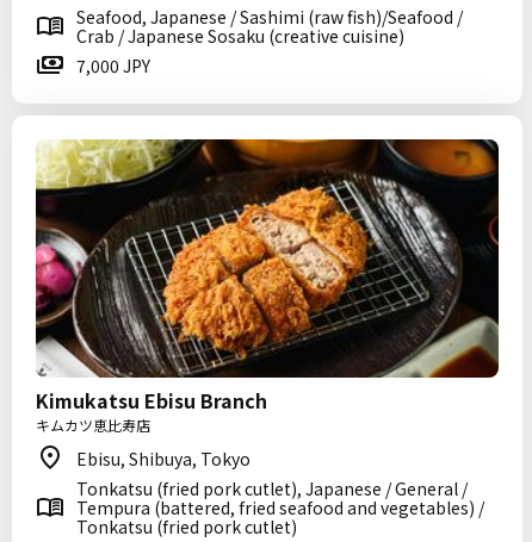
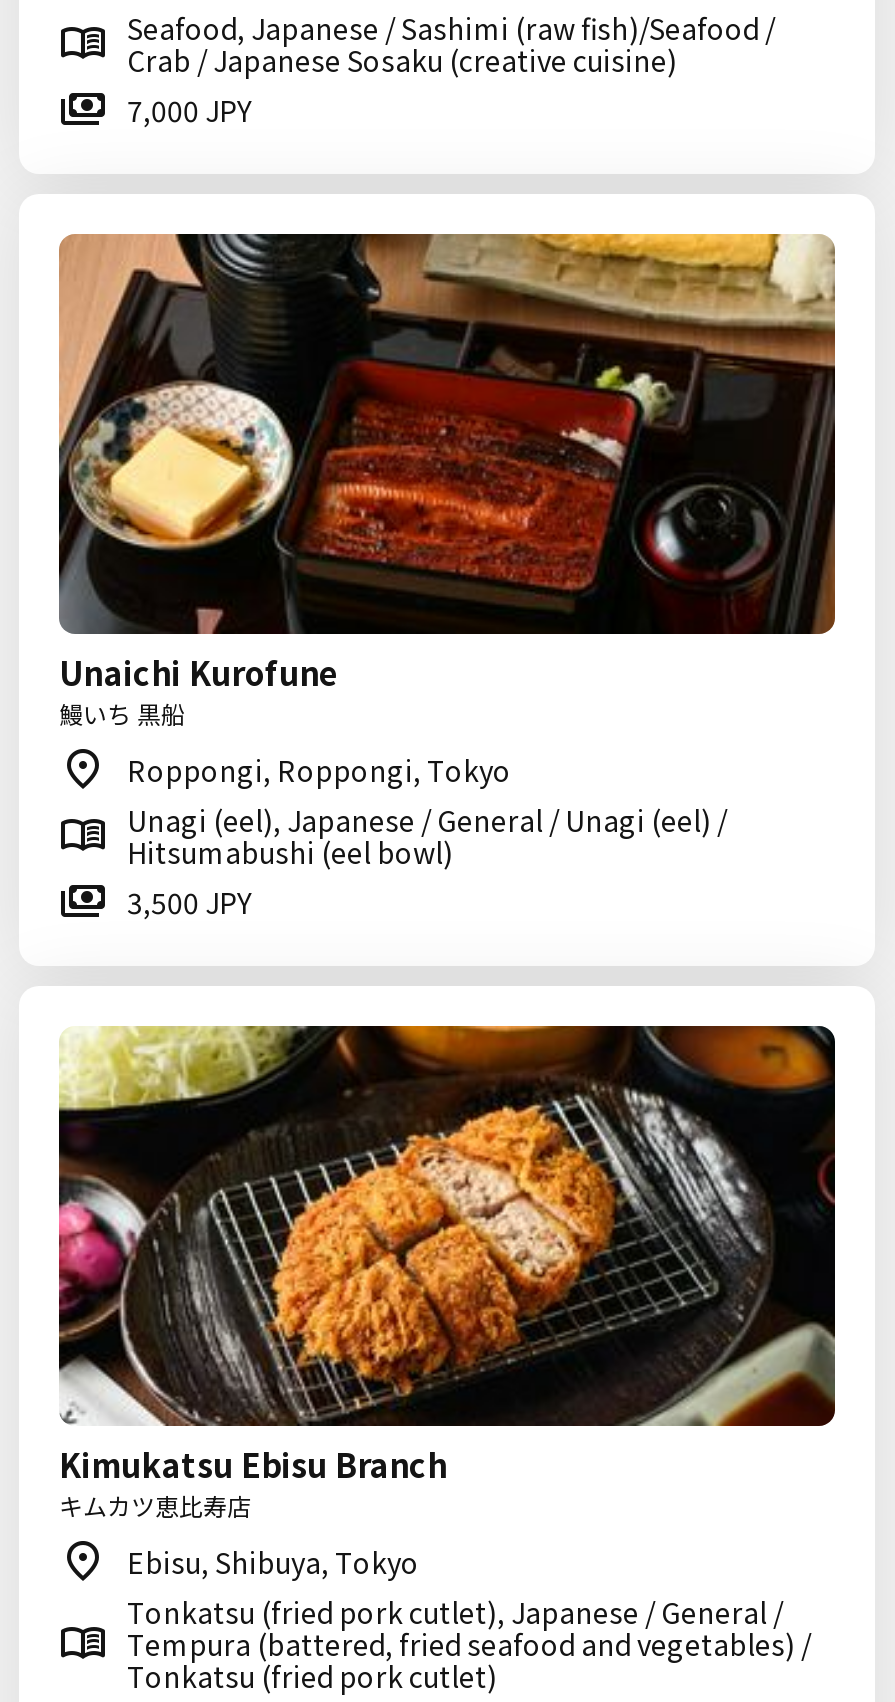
none -> [57,232,837,922] [image] | Unaichi Kurofune | 鰻いち 黒船 | Roppongi, Roppongi, Tokyo | Unagi (eel), Japanese / General / Unagi (eel) / | Hitsumabushi (eel bowl) | 3,500 JPY

